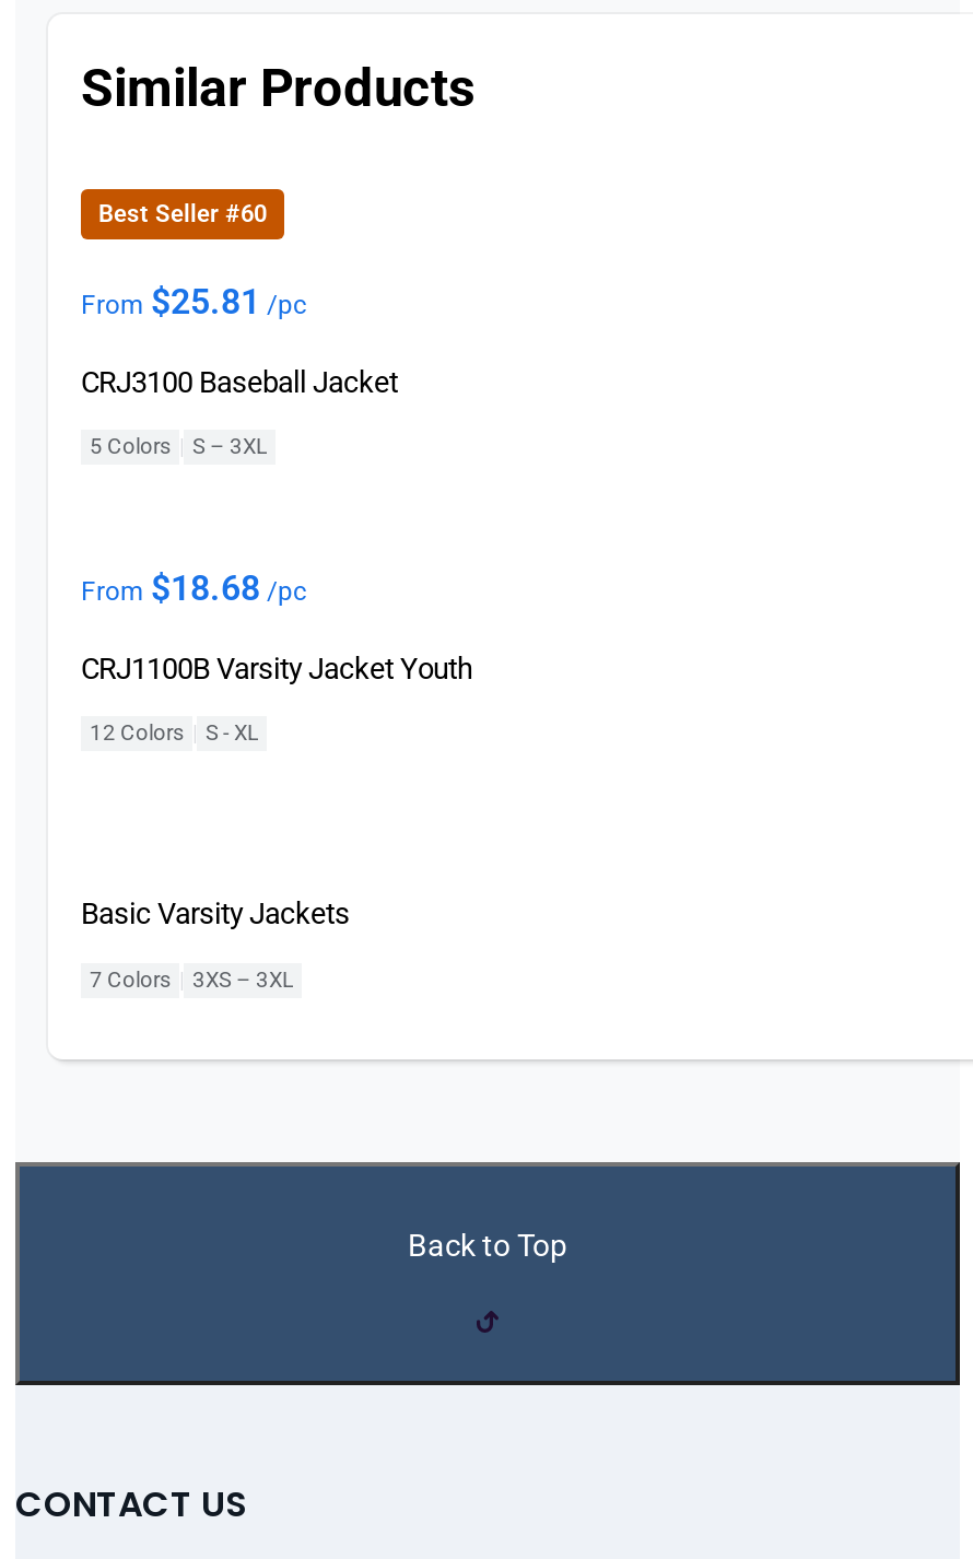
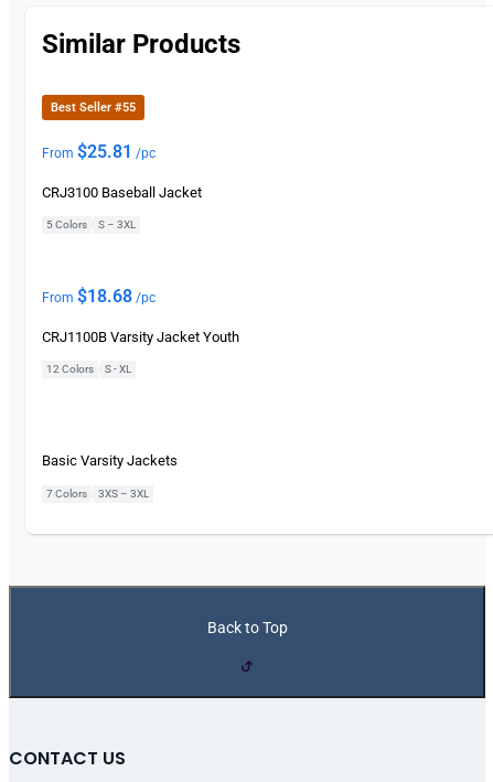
[98,199,267,228] Best Seller #60 -> [51,100,136,114] Best Seller #55

